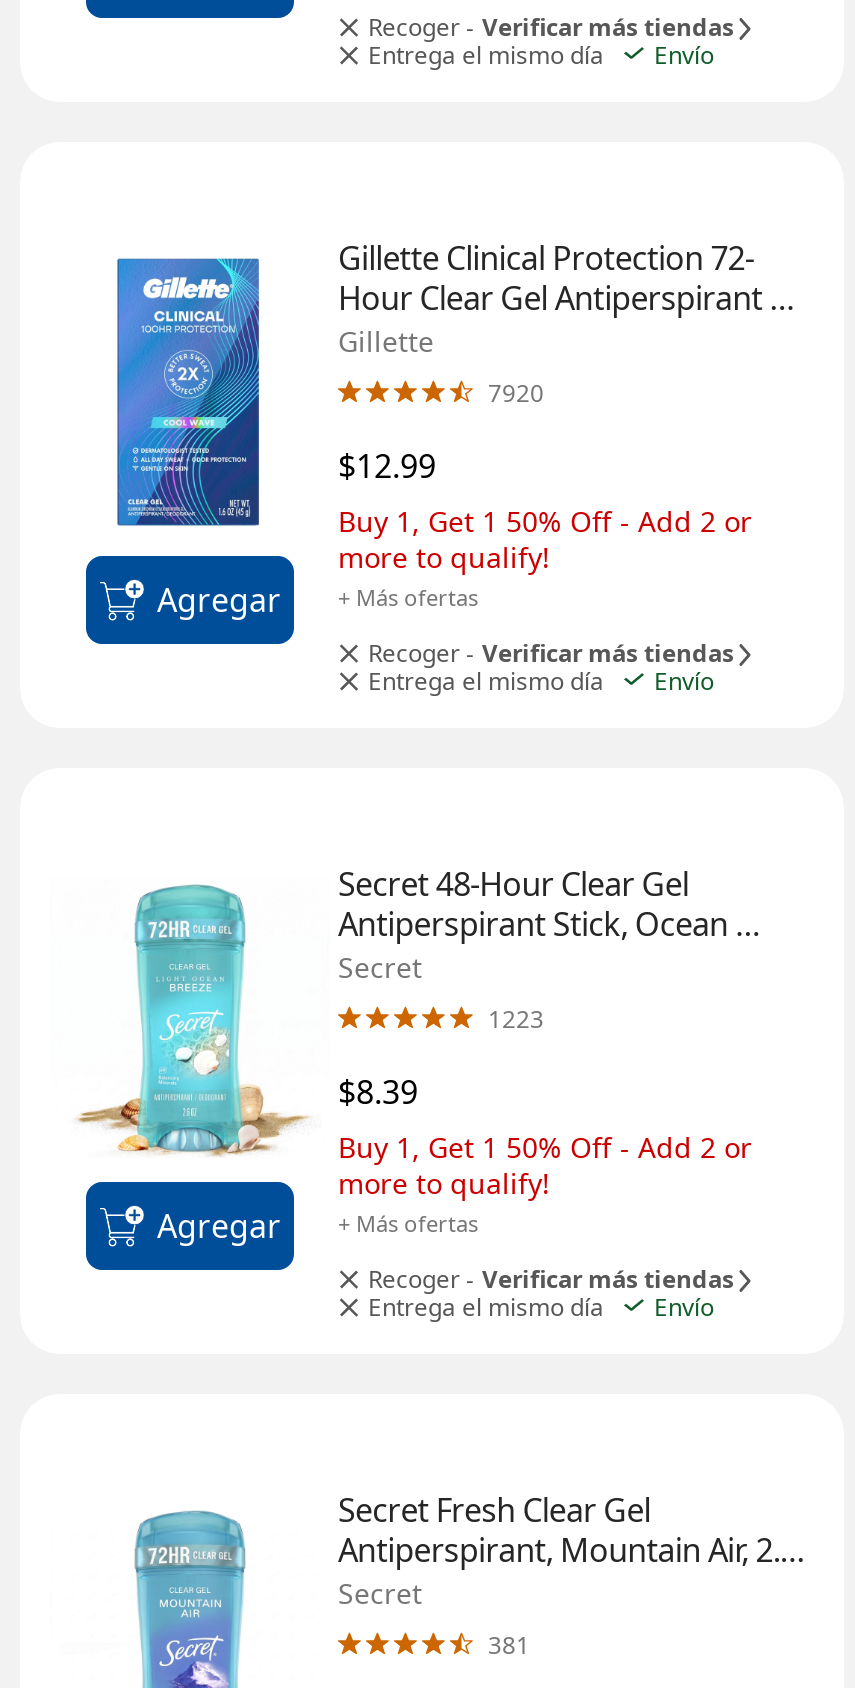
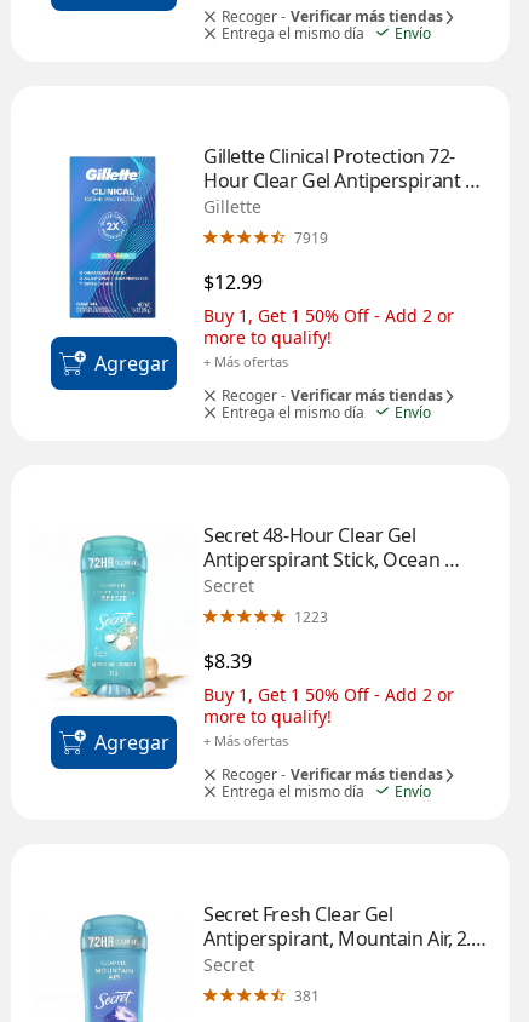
[488,376,544,410] 7920 -> [294,228,328,248] 7919

